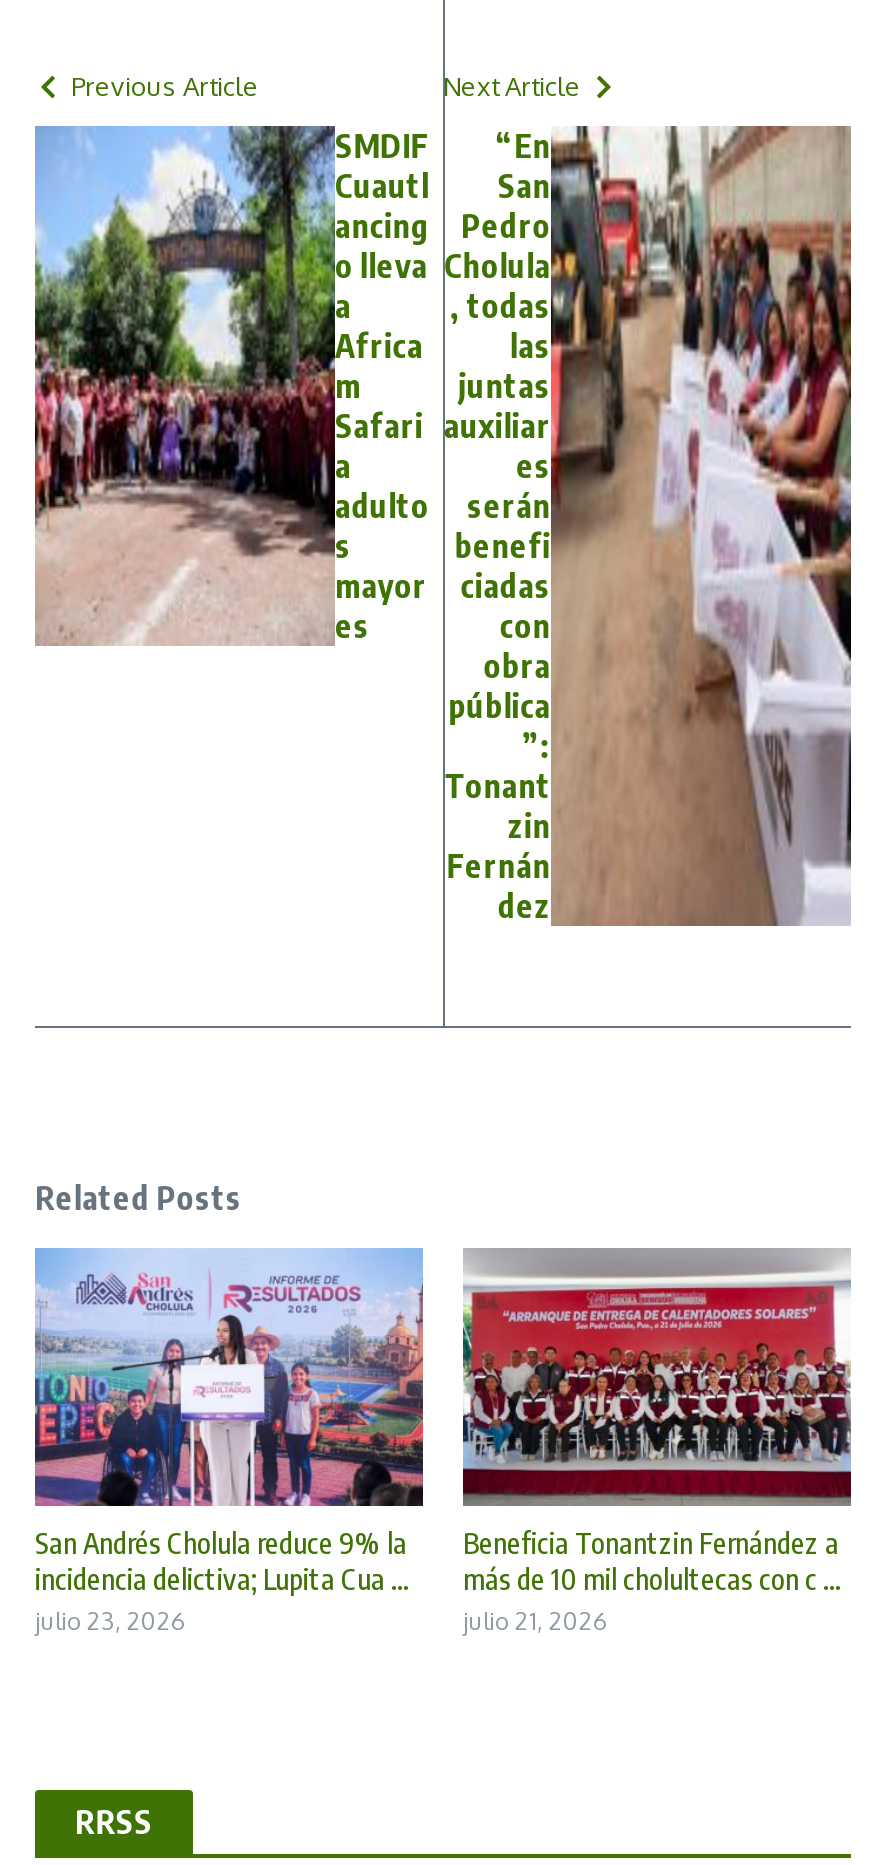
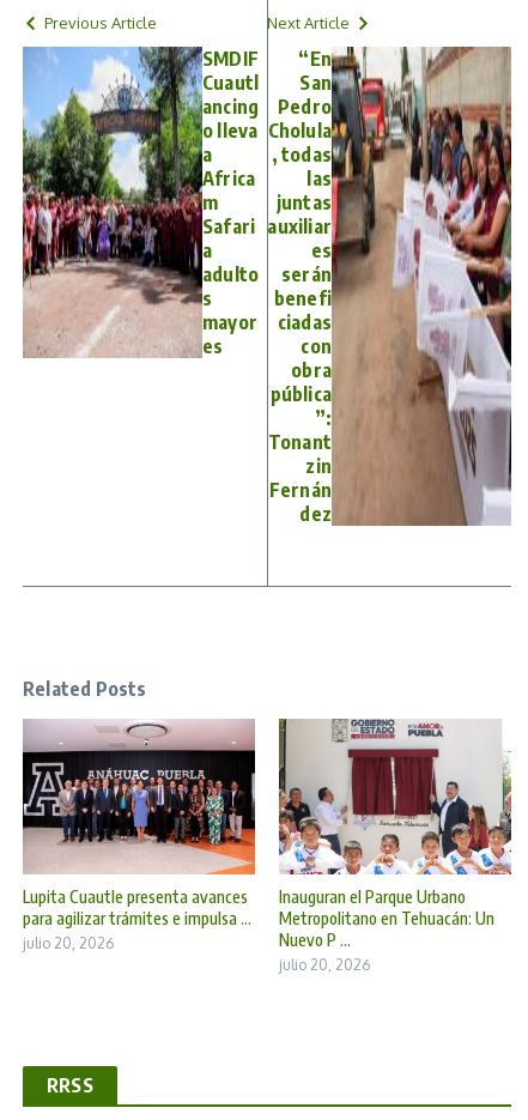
[33,1248,425,1637] [image] | San Andrés Cholula reduce 9% la | incidencia delictiva; Lupita Cua ... | julio 23, 2026 -> [22,719,256,952] [image] | Lupita Cuautle presenta avances | para agilizar trámites e impulsa ... | julio 20, 2026
[461,1248,853,1637] [image] | Beneficia Tonantzin Fernández a | más de 10 mil cholultecas con c ... | julio 21, 2026 -> [278,719,512,973] [image] | Inauguran el Parque Urbano | Metropolitano en Tehuacán: Un | Nuevo P ... | julio 20, 2026

